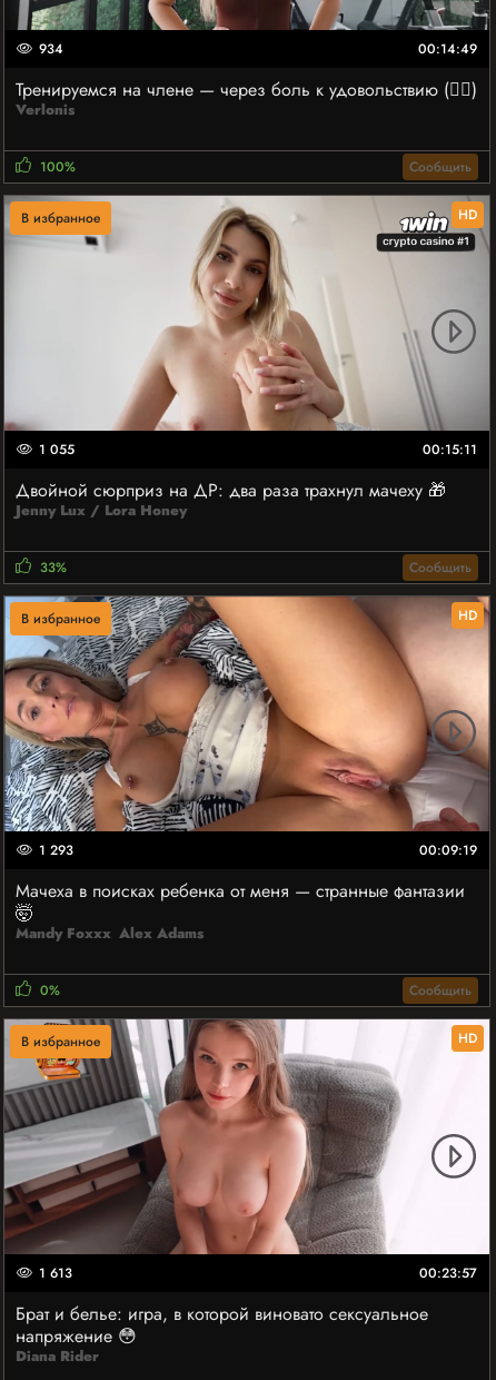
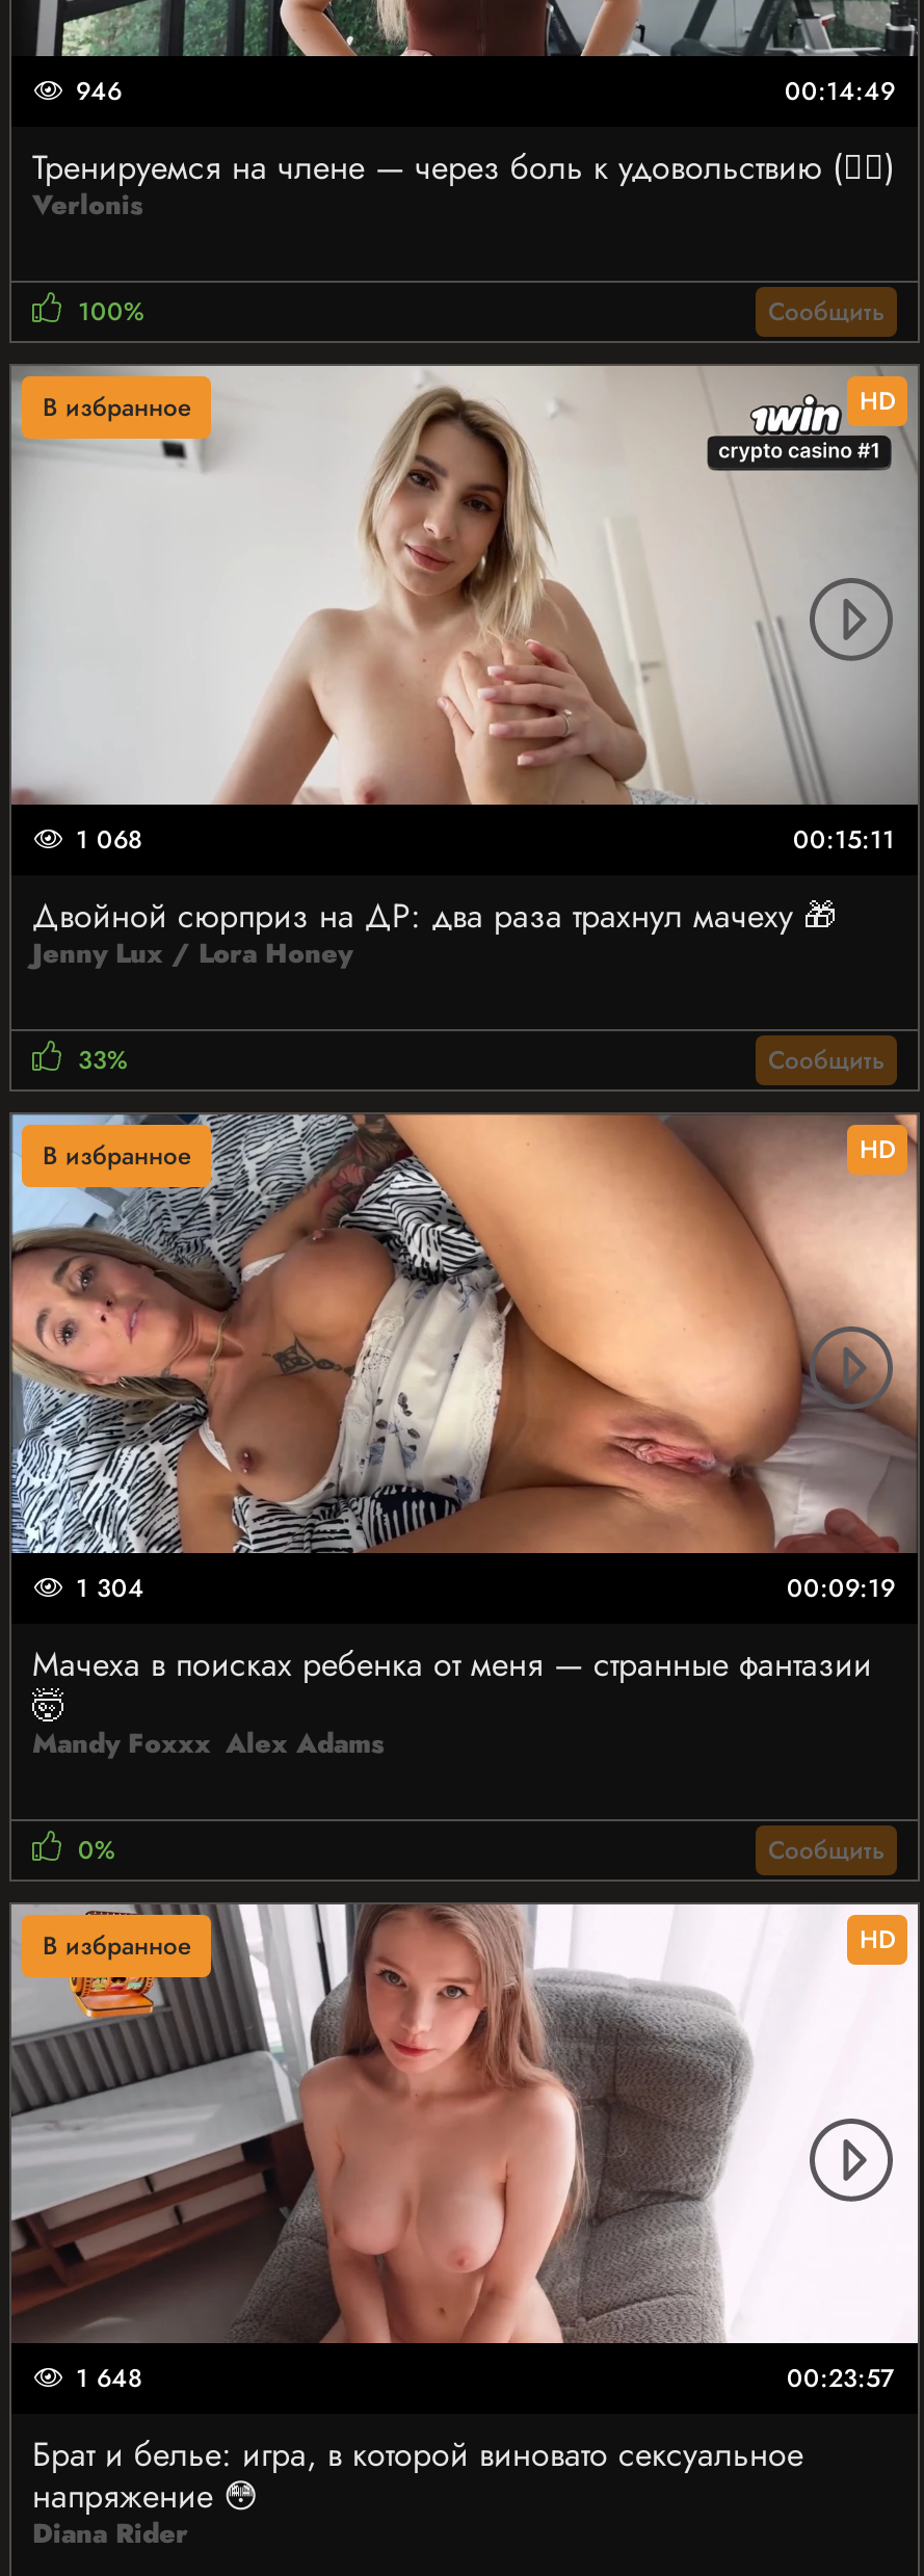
[39,38,63,58] 934 -> [76,72,122,109] 946
[39,439,75,459] 1 055 -> [76,821,142,858] 1 068
[39,840,73,860] 1 293 -> [76,1570,144,1607] 1 304
[39,1263,72,1283] 1 613 -> [76,2360,142,2398] 1 648

